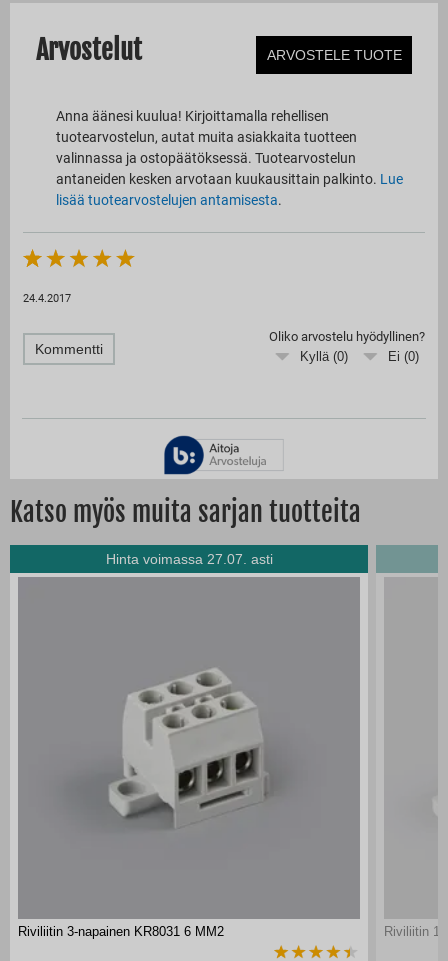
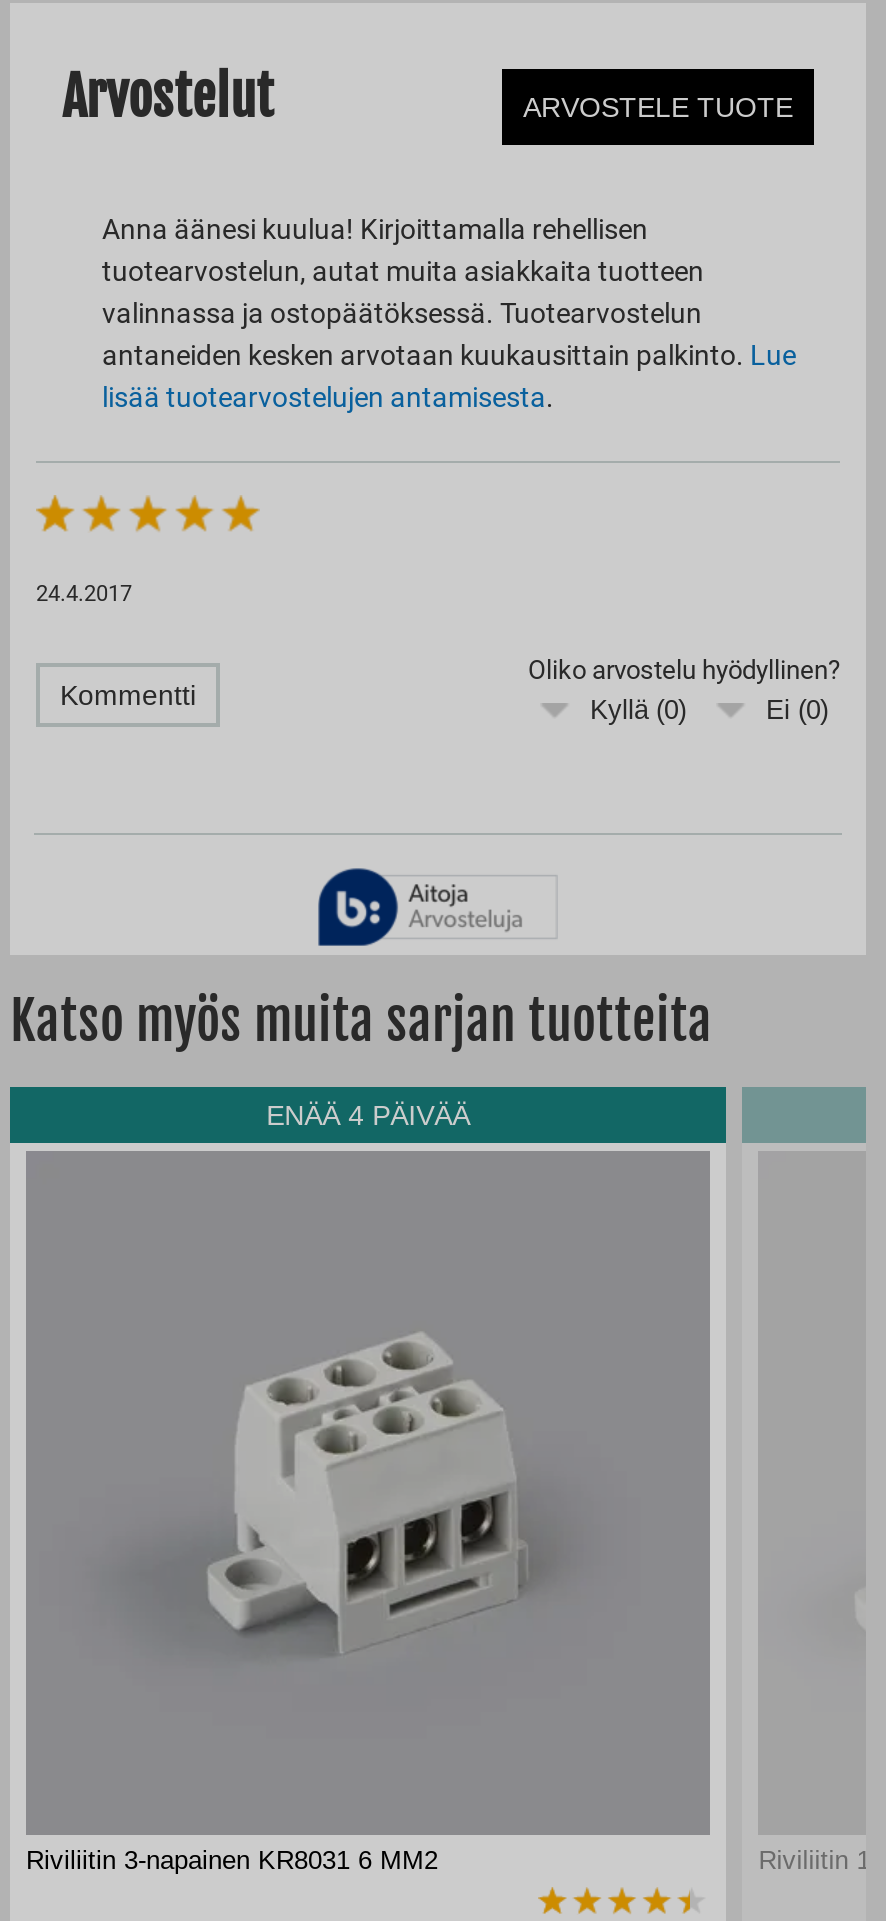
[106,551,273,567] Hinta voimassa 27.07. asti -> [266,1099,470,1131] ENÄÄ 4 PÄIVÄÄ

